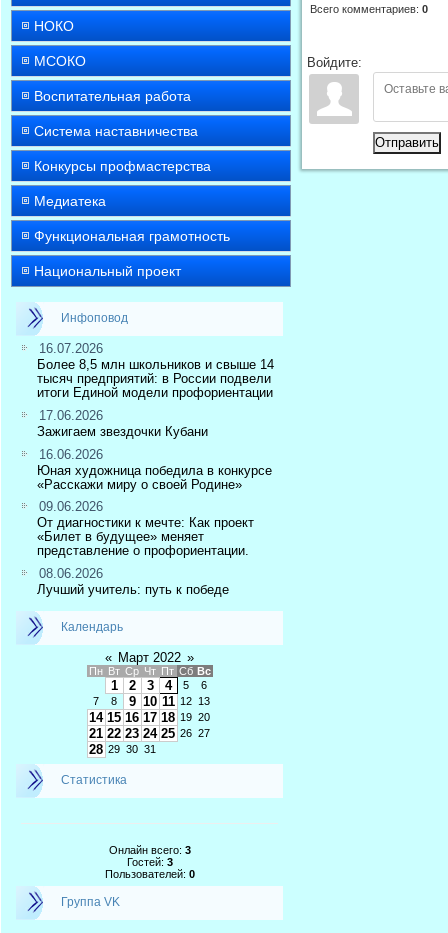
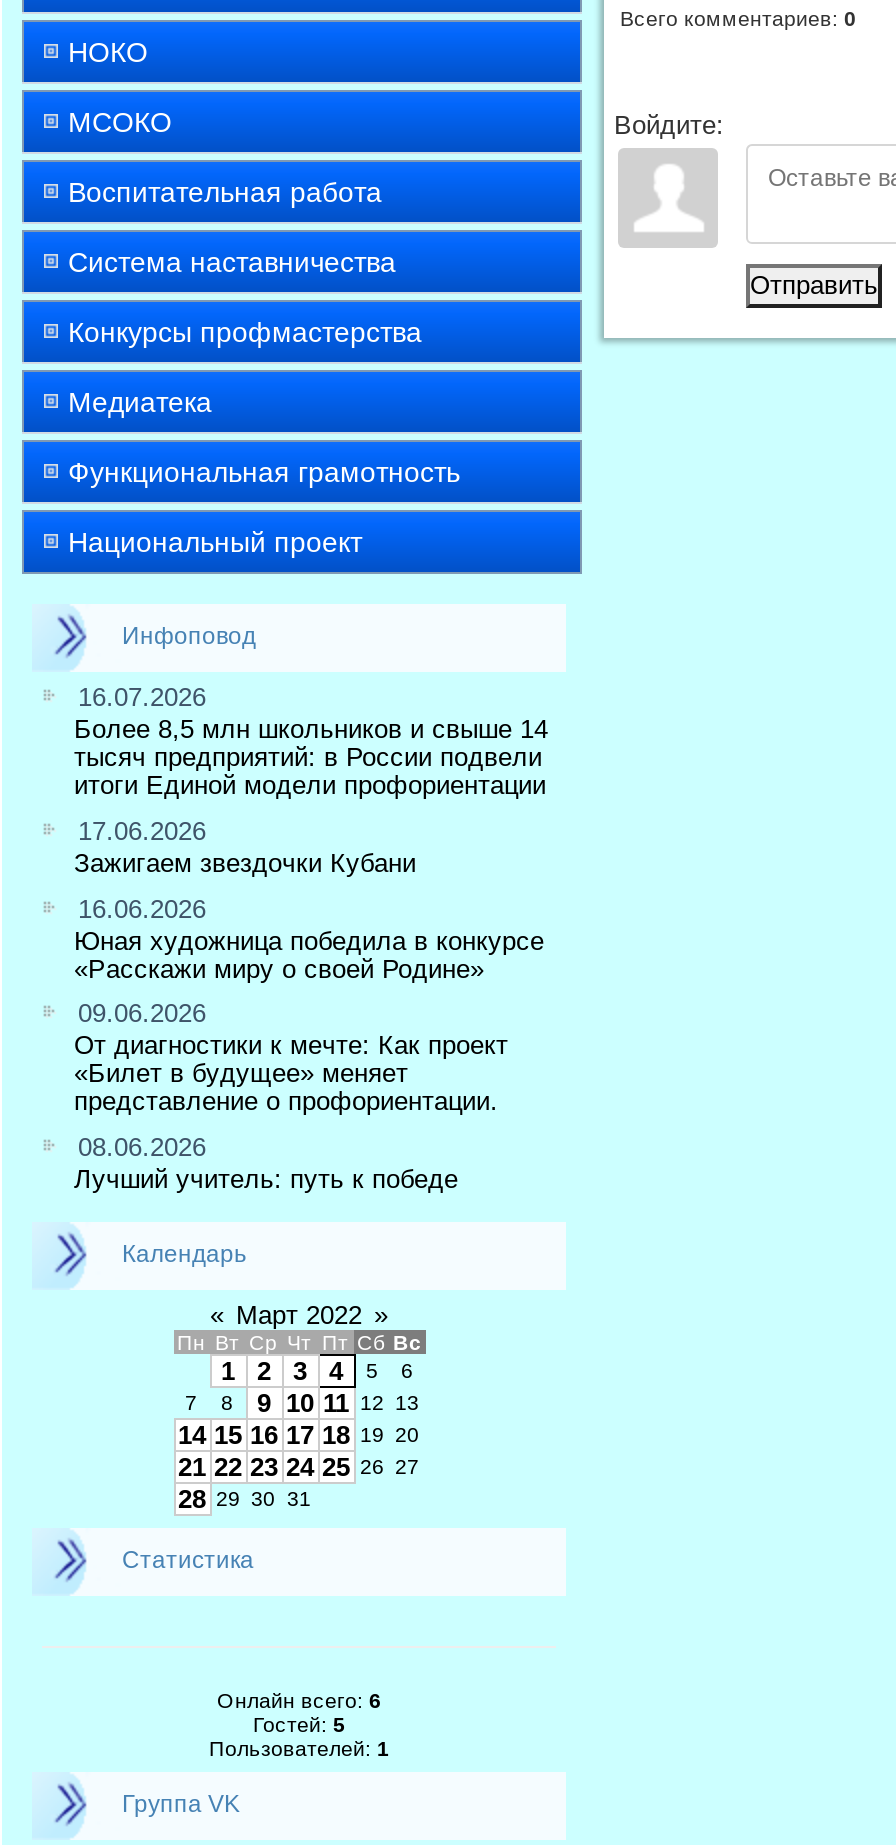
[108,844,190,856] Онлайн всего: 3 -> [217,1688,381,1712] Онлайн всего: 6
[126,856,172,868] Гостей: 3 -> [253,1712,345,1736] Гостей: 5
[104,868,194,880] Пользователей: 0 -> [209,1736,389,1760] Пользователей: 1

